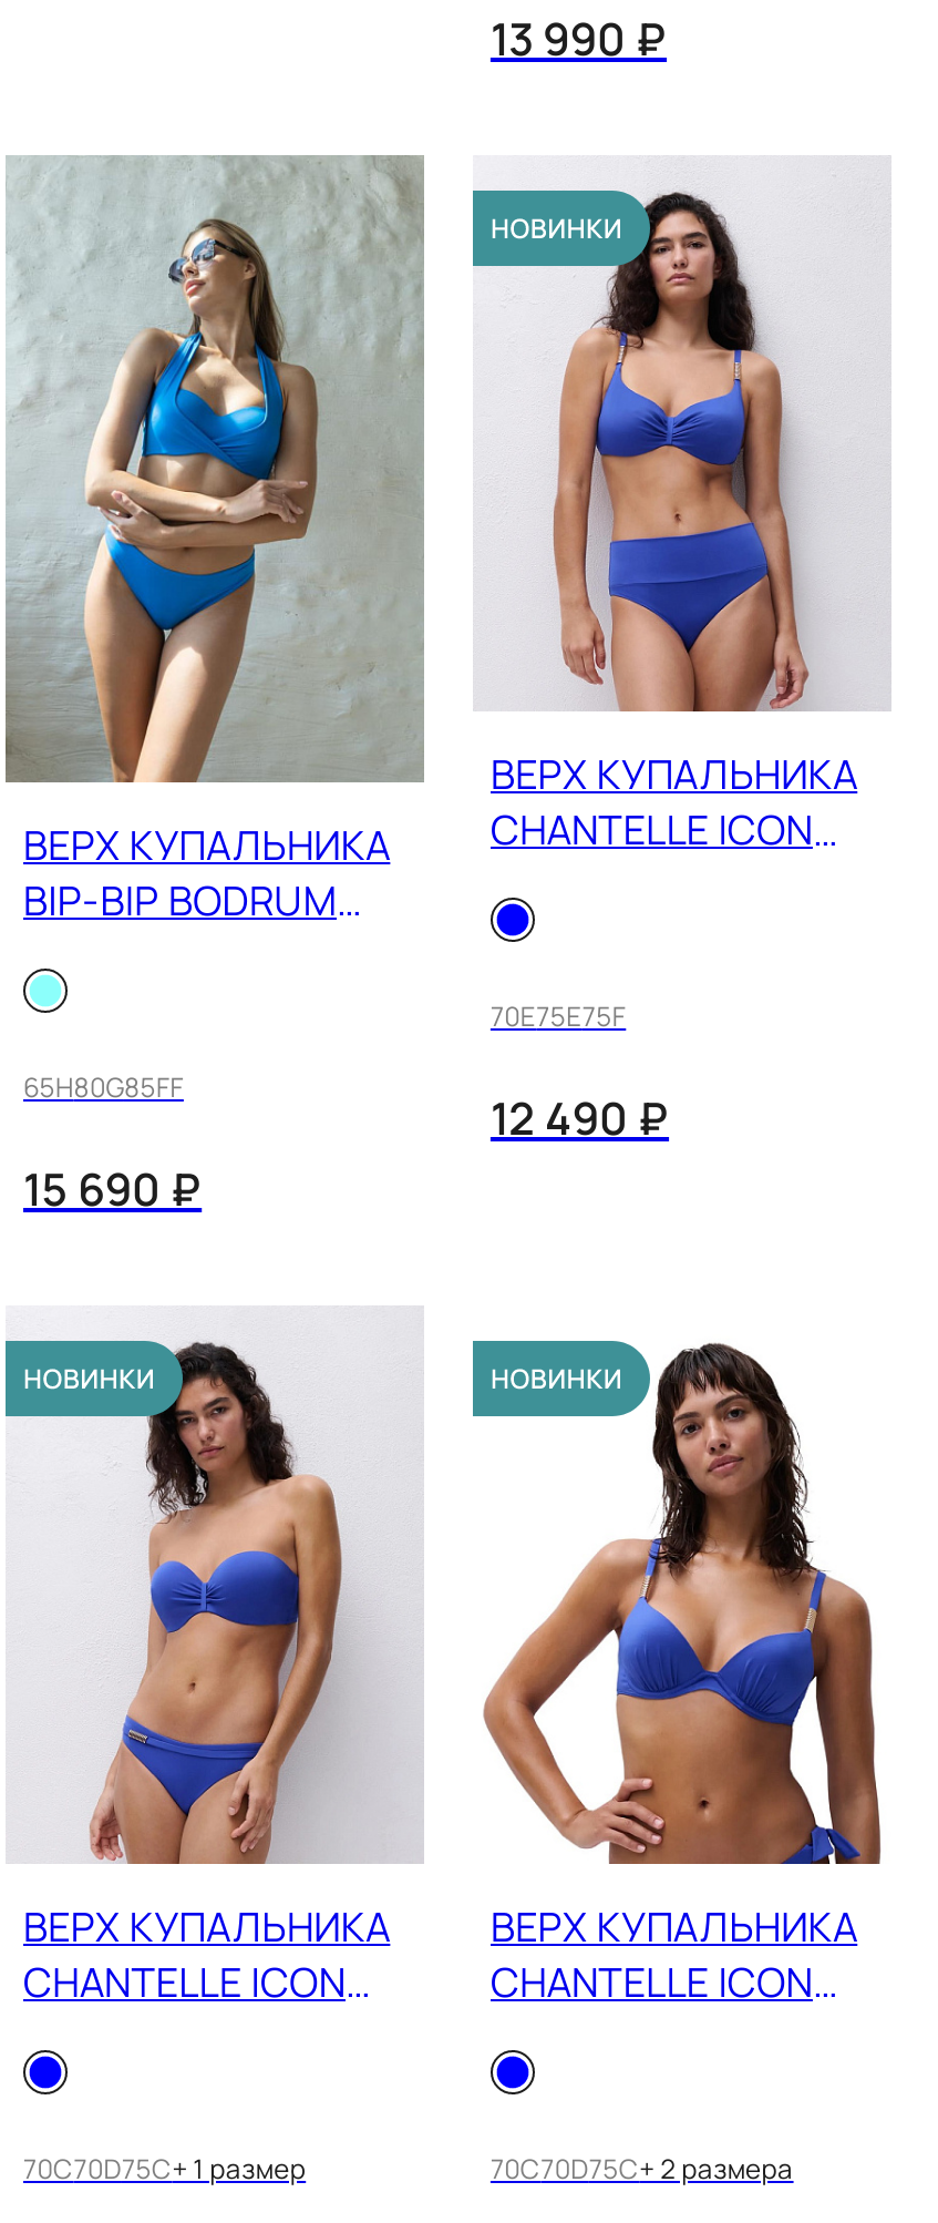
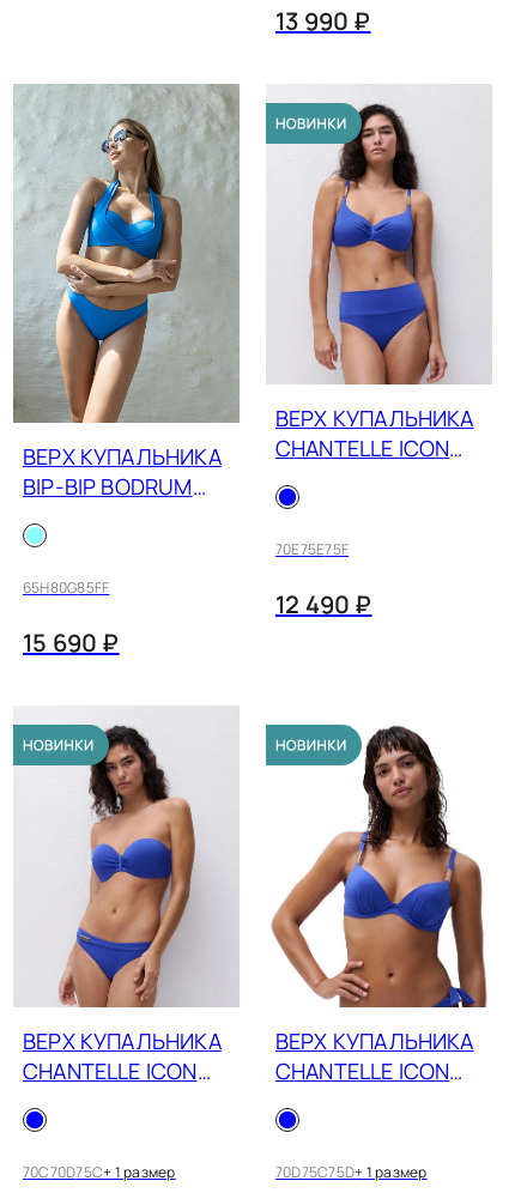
[490,2150,794,2187] 70C70D75C+ 2 размера -> [275,1162,427,1182] 70D75C75D+ 1 размер

